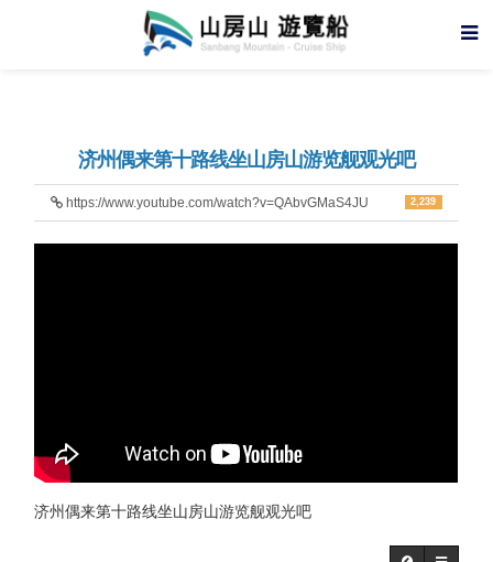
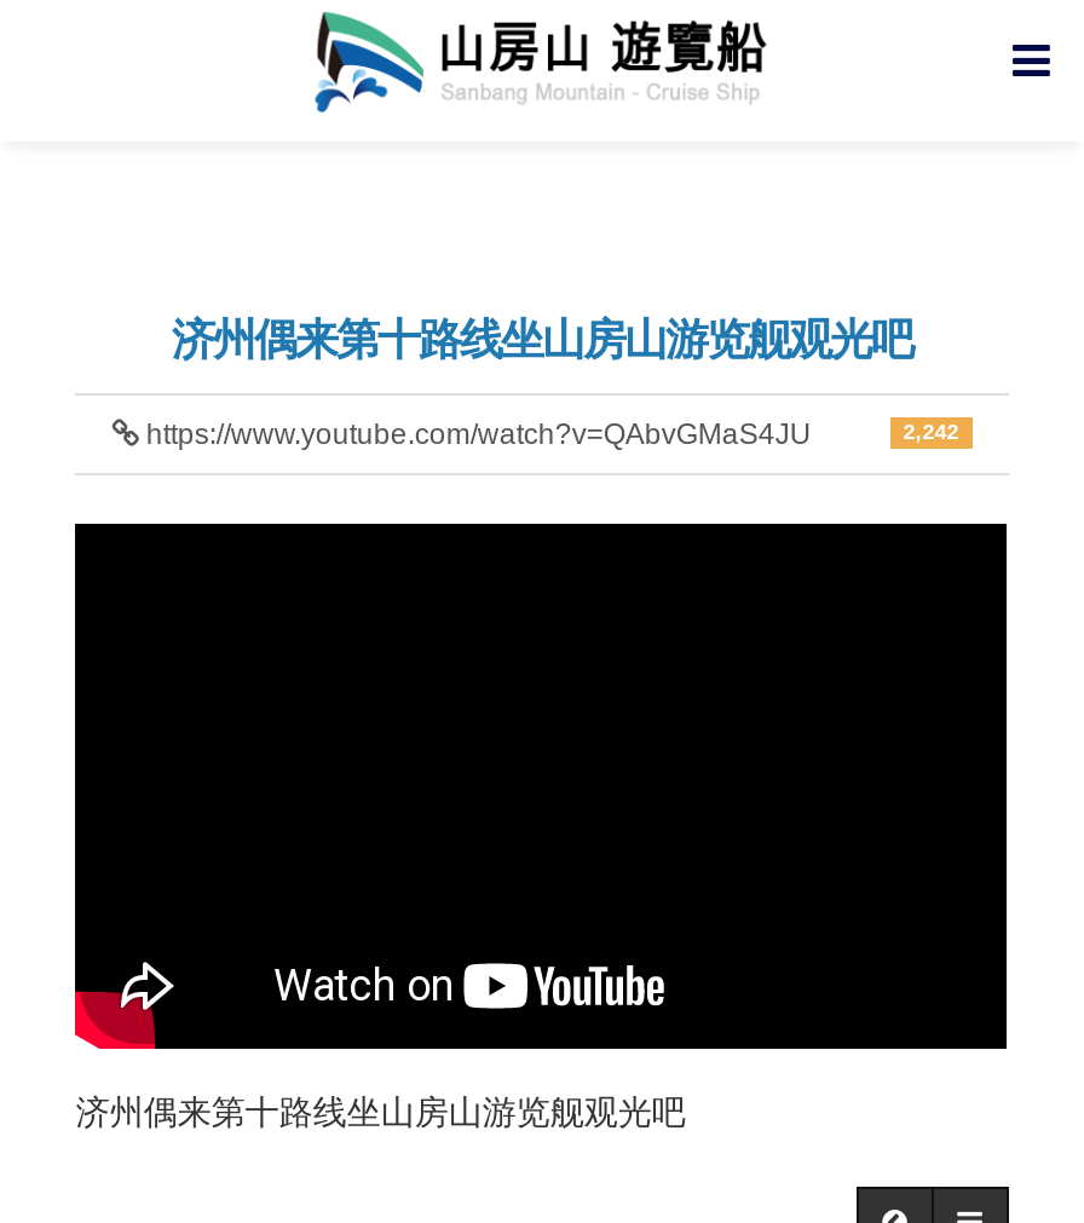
[411,196,436,207] 2,239 -> [903,419,959,443] 2,242

